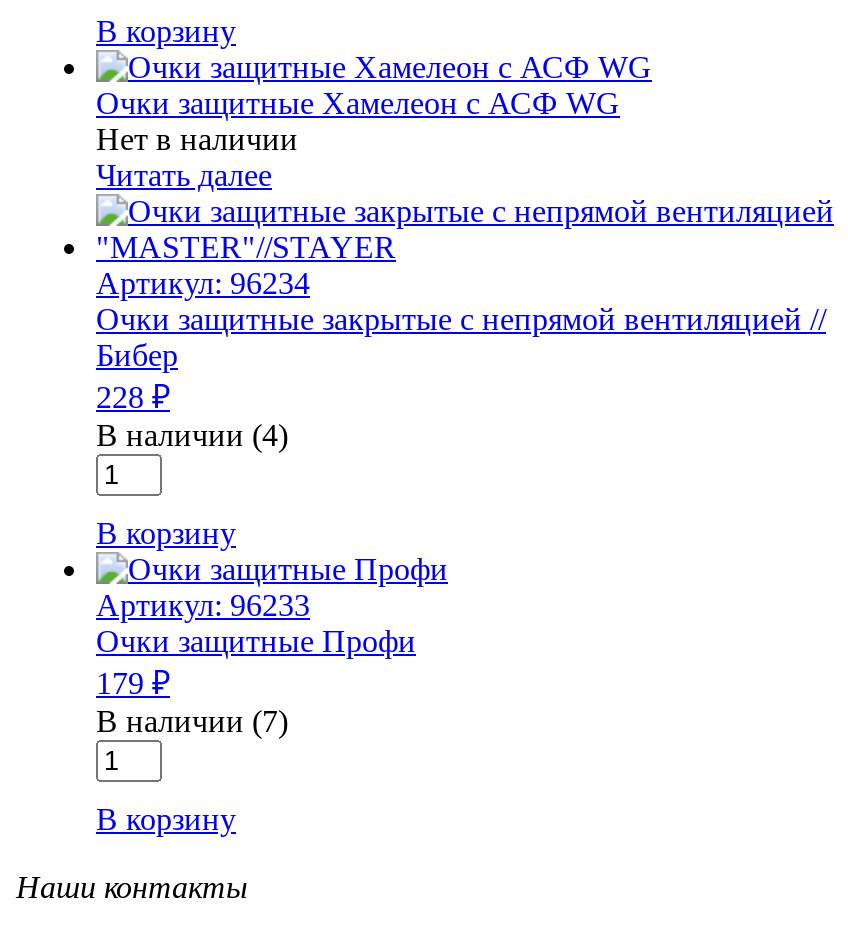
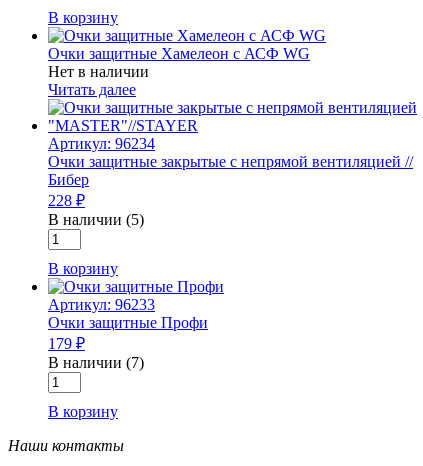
[96,418,288,452] В наличии (4) -> [48,211,144,228] В наличии (5)

